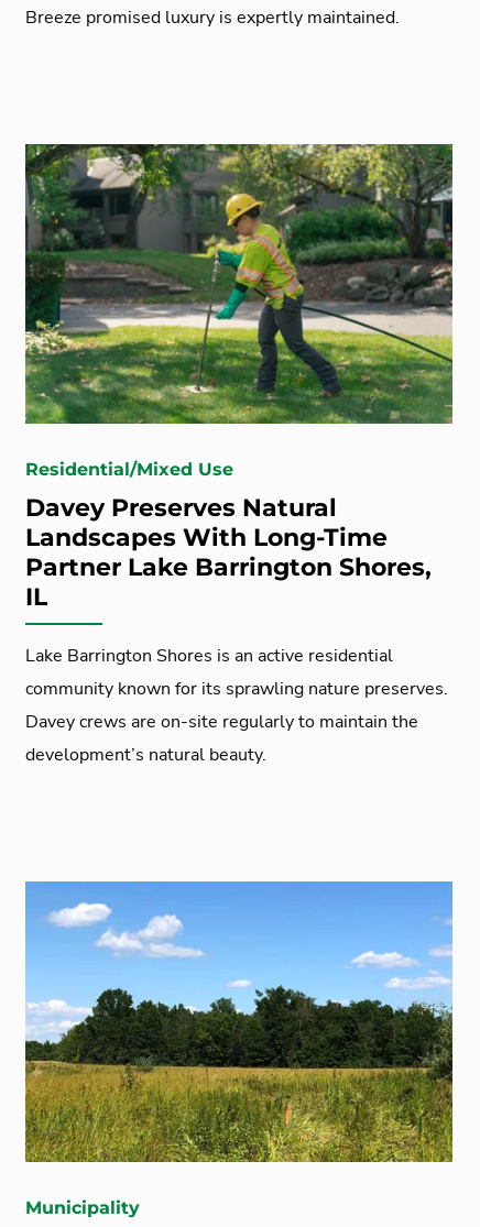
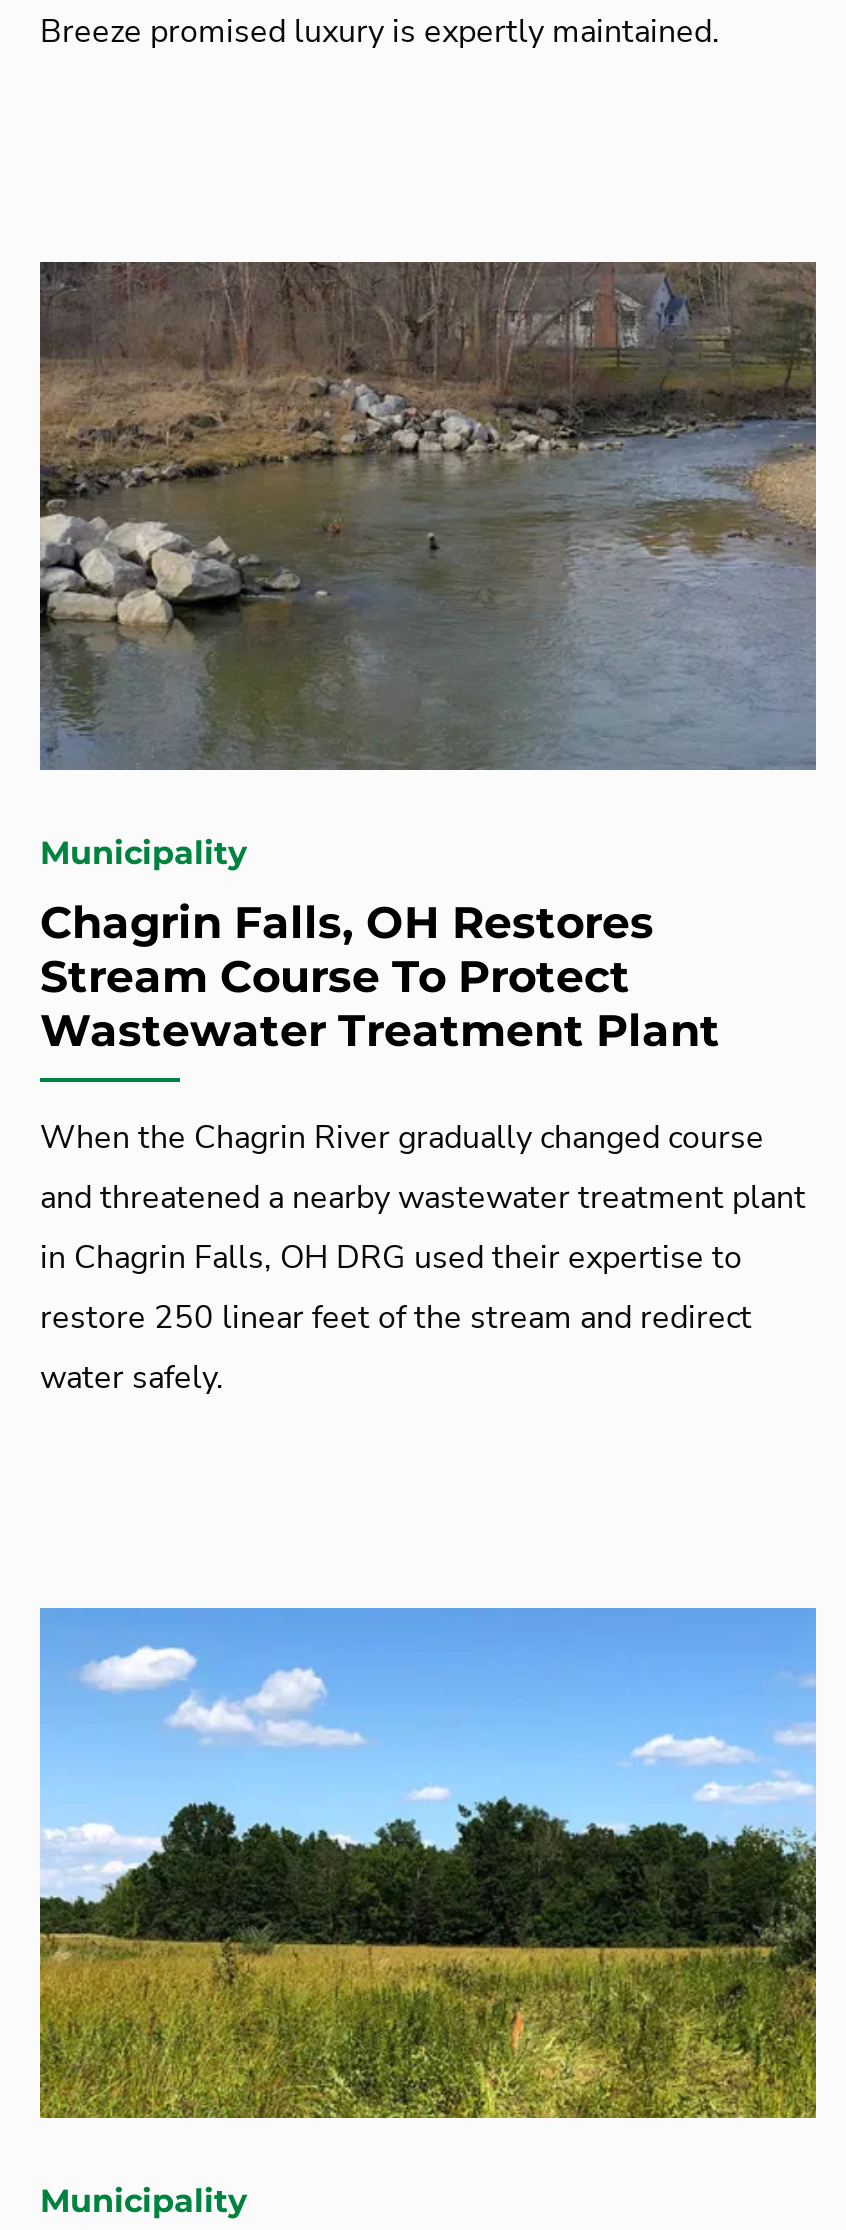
[24,143,454,612] [image] | Residential/Mixed Use | Davey Preserves Natural | Landscapes With Long-Time | Partner Lake Barrington Shores, | IL -> [38,260,816,1059] [image] | Municipality | Chagrin Falls, OH Restores | Stream Course To Protect | Wastewater Treatment Plant
[25,644,448,767] Lake Barrington Shores is an active residential | community known for its sprawling nature preserves. | Davey crews are on-site regularly to maintain the | development’s natural beauty. -> [40,1117,806,1401] When the Chagrin River gradually changed course | and threatened a nearby wastewater treatment plant | in Chagrin Falls, OH DRG used their expertise to | restore 250 linear feet of the stream and redirect | water safely.

